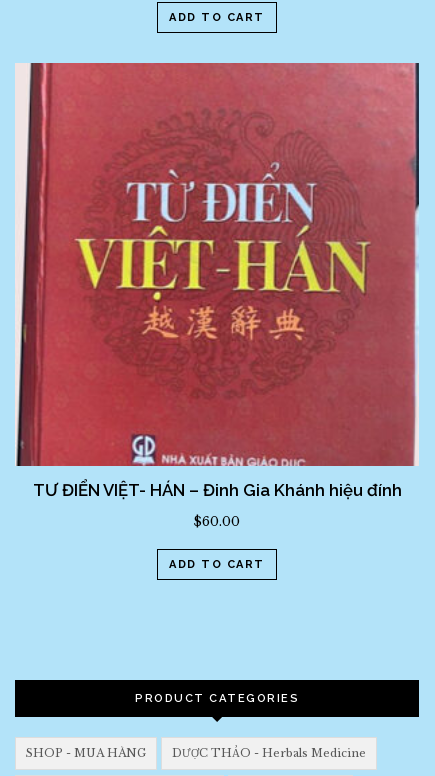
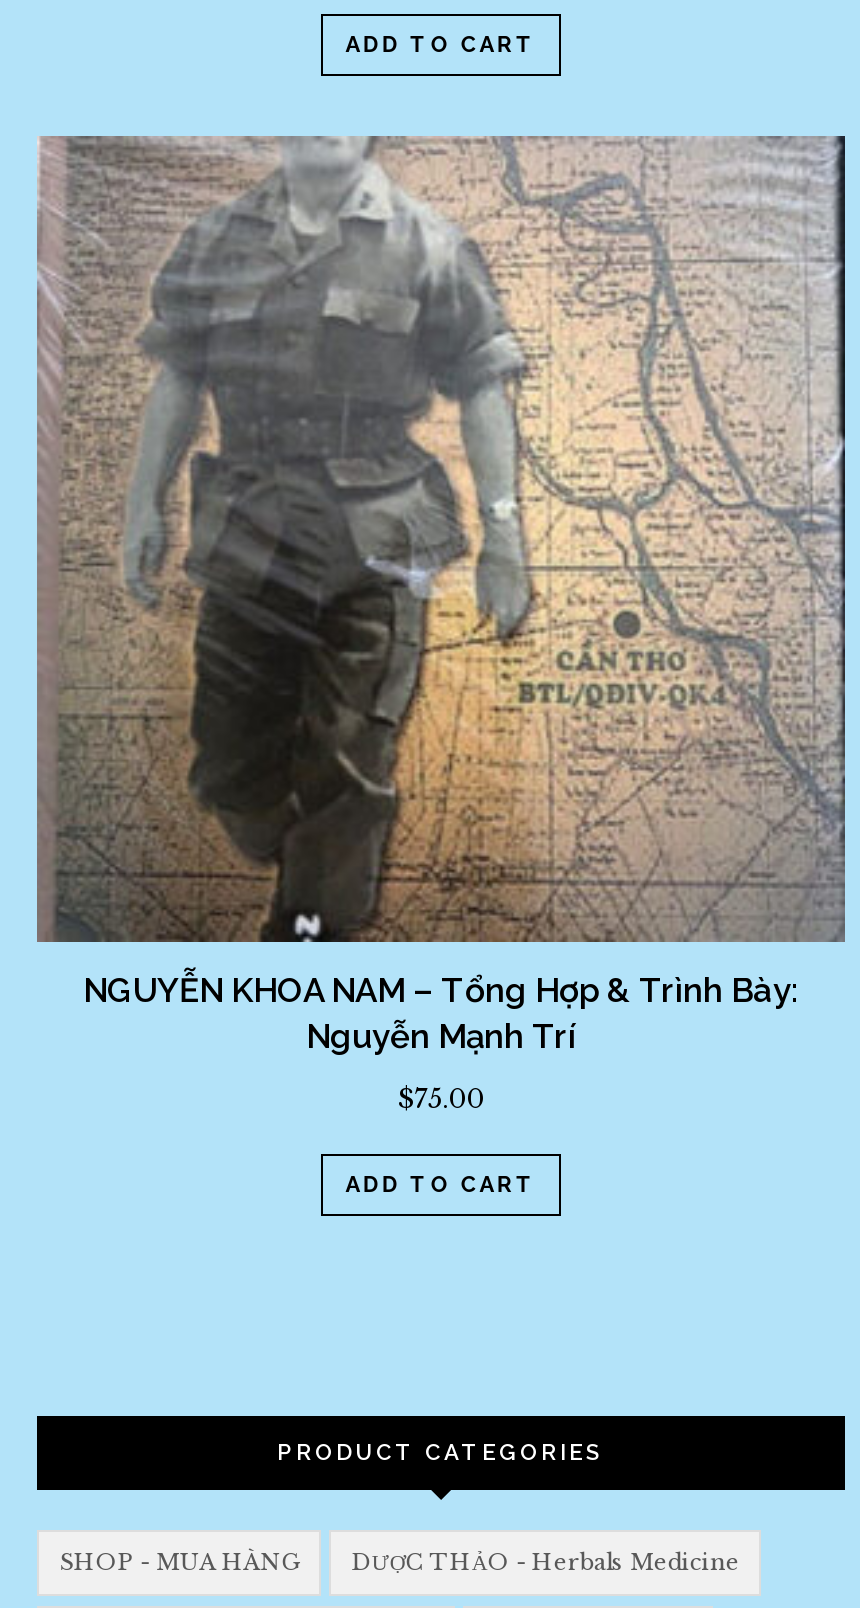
[15,63,419,500] [image] | TƯ ĐIỂN VIỆT- HÁN – Đinh Gia Khánh hiệu đính -> [35,136,847,1056] [image] | NGUYỄN KHOA NAM – Tổng Hợp & Trình Bày: | Nguyễn Mạnh Trí
[194,513,240,530] $60.00 -> [398,1082,484,1116] $75.00

